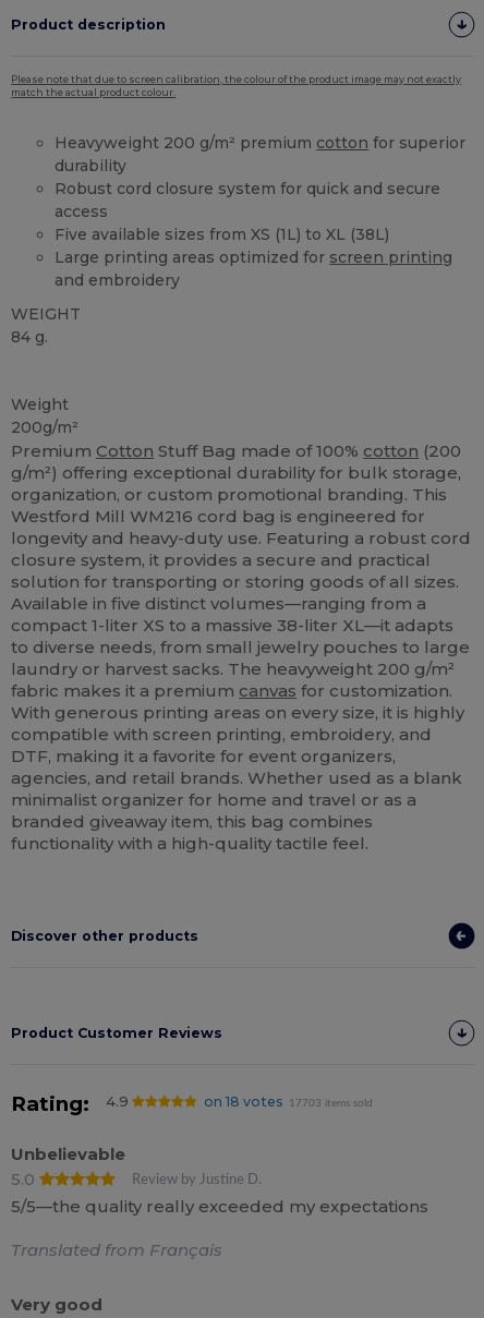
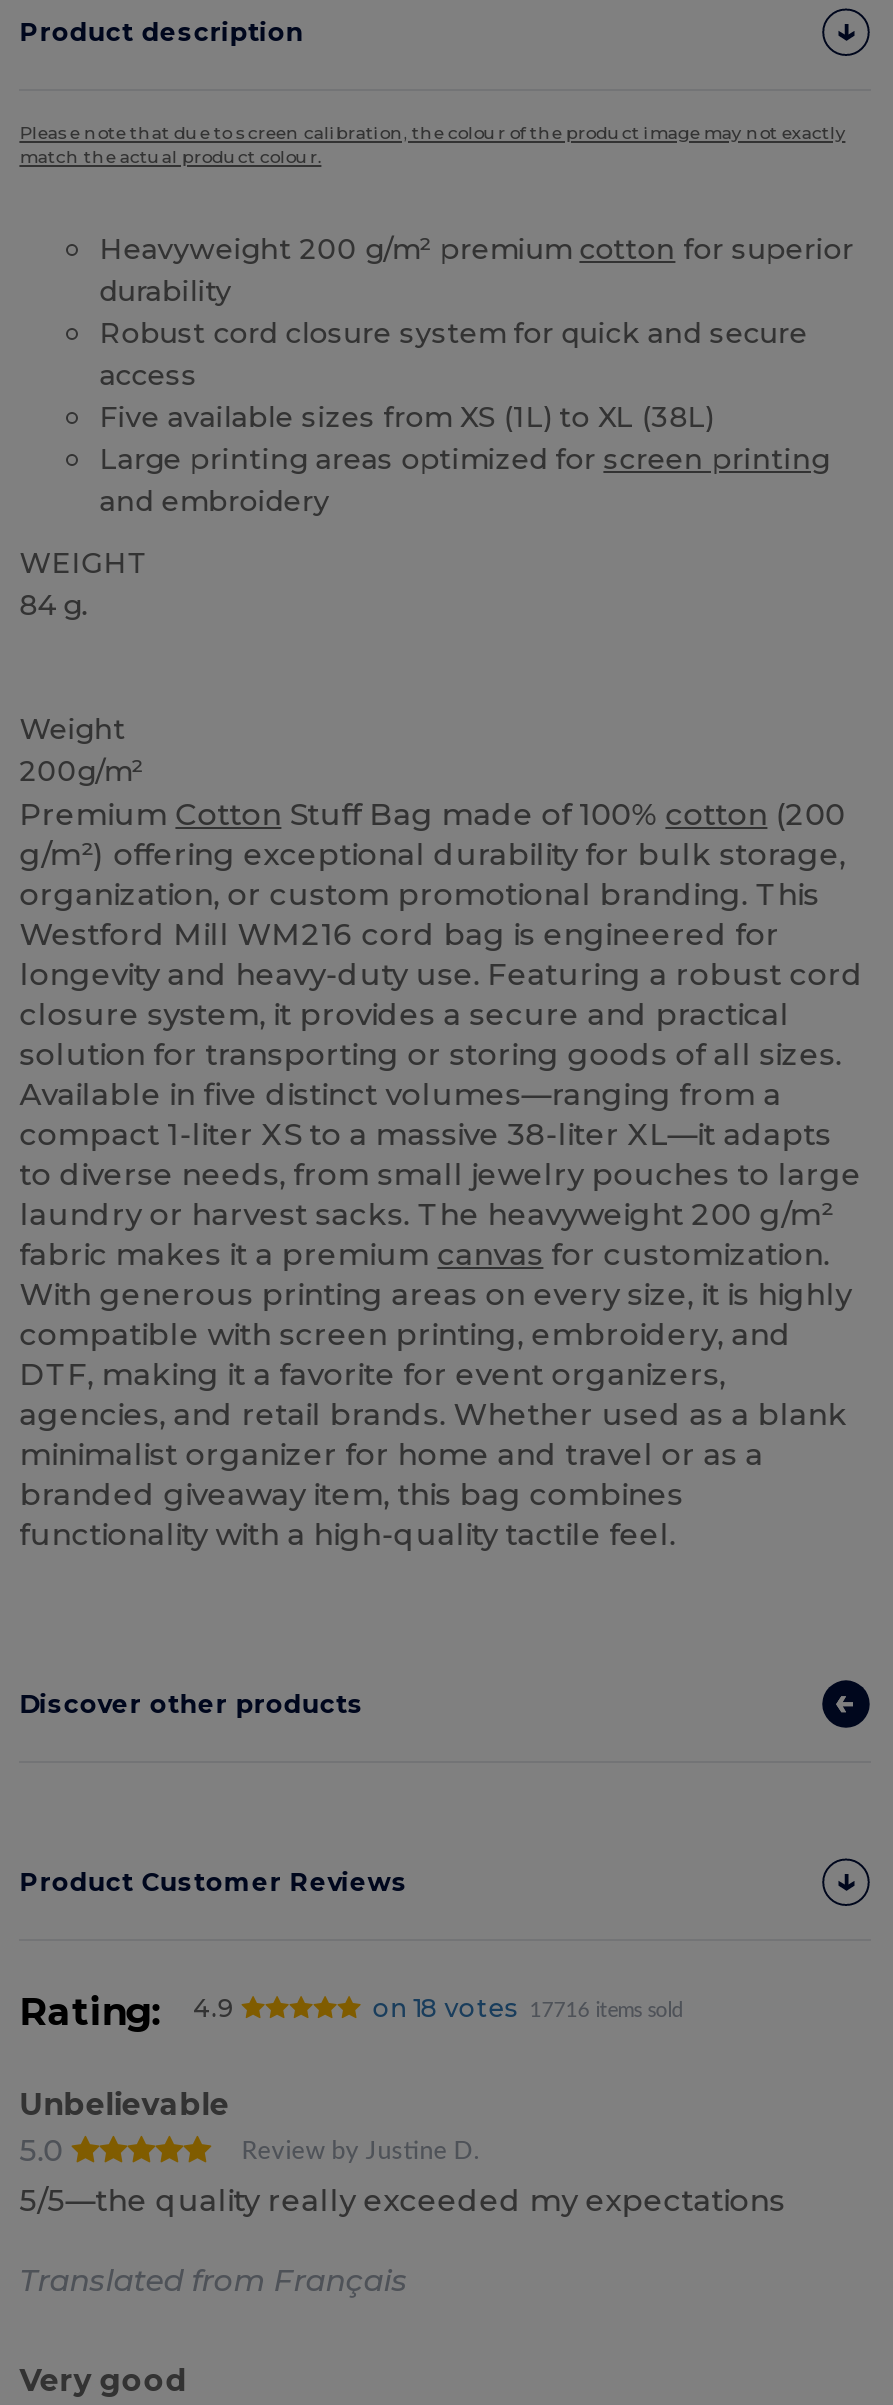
[204,1094,373,1110] on 18 votes 17703 items sold -> [372,1994,683,2024] on 18 votes 17716 items sold

